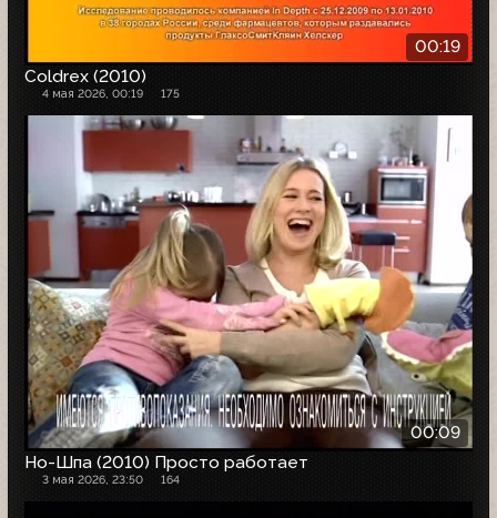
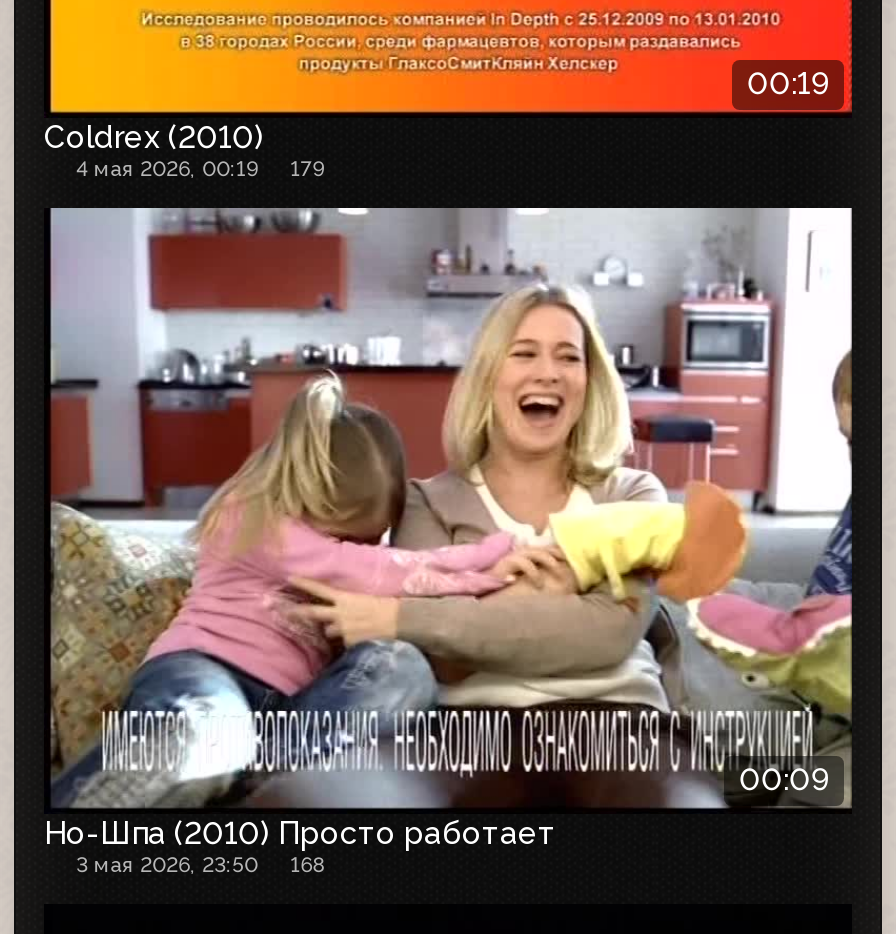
[42,87,180,100] 4 мая 2026, 00:19 175 -> [76,156,324,180] 4 мая 2026, 00:19 179
[42,473,180,486] 3 мая 2026, 23:50 164 -> [76,852,324,876] 3 мая 2026, 23:50 168

